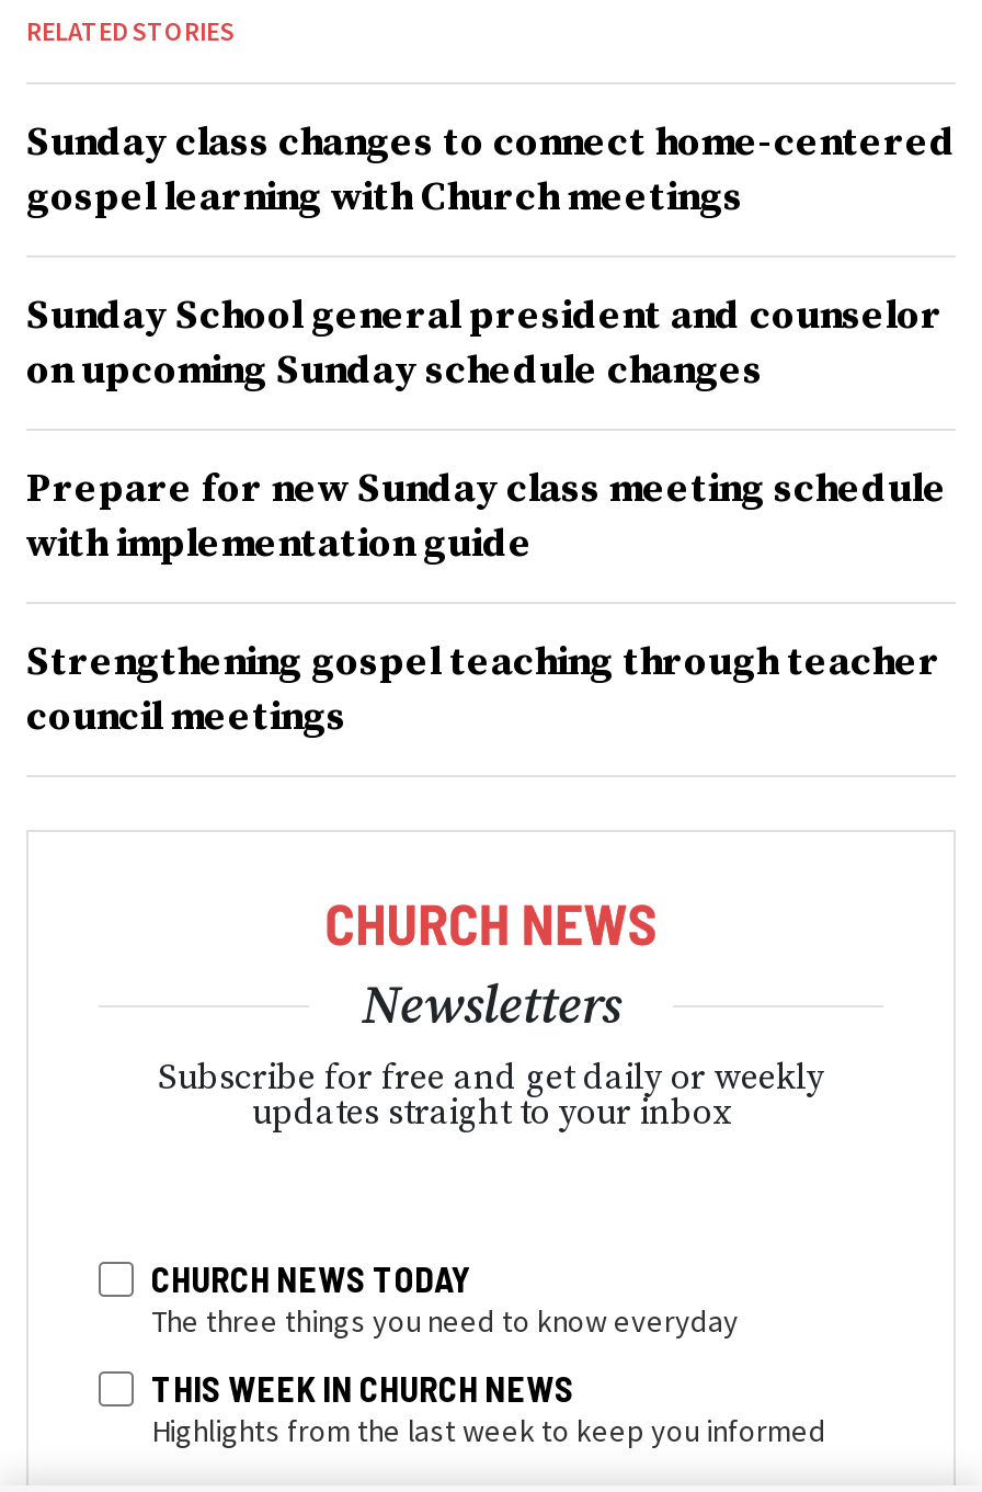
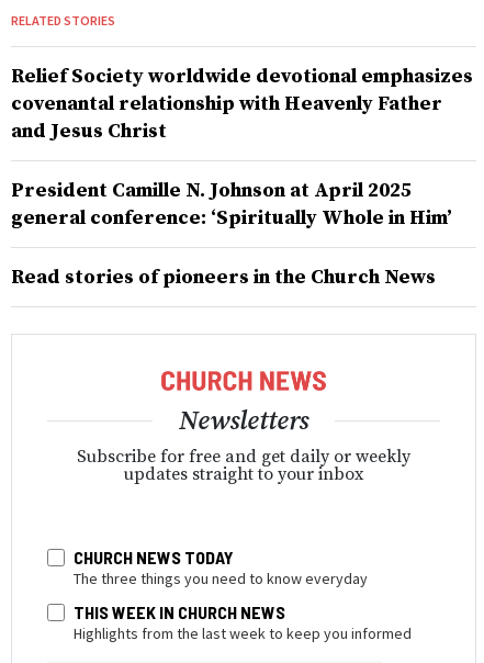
[26,118,956,743] Sunday class changes to connect home-centered | gospel learning with Church meetings | Sunday School general president and counselor | on upcoming Sunday schedule changes | Prepare for new Sunday class meeting schedule | with implementation guide | Strengthening gospel teaching through teacher | council meetings -> [11,63,473,290] Relief Society worldwide devotional emphasizes | covenantal relationship with Heavenly Father | and Jesus Christ | President Camille N. Johnson at April 2025 | general conference: ‘Spiritually Whole in Him’ | Read stories of pioneers in the Church News

